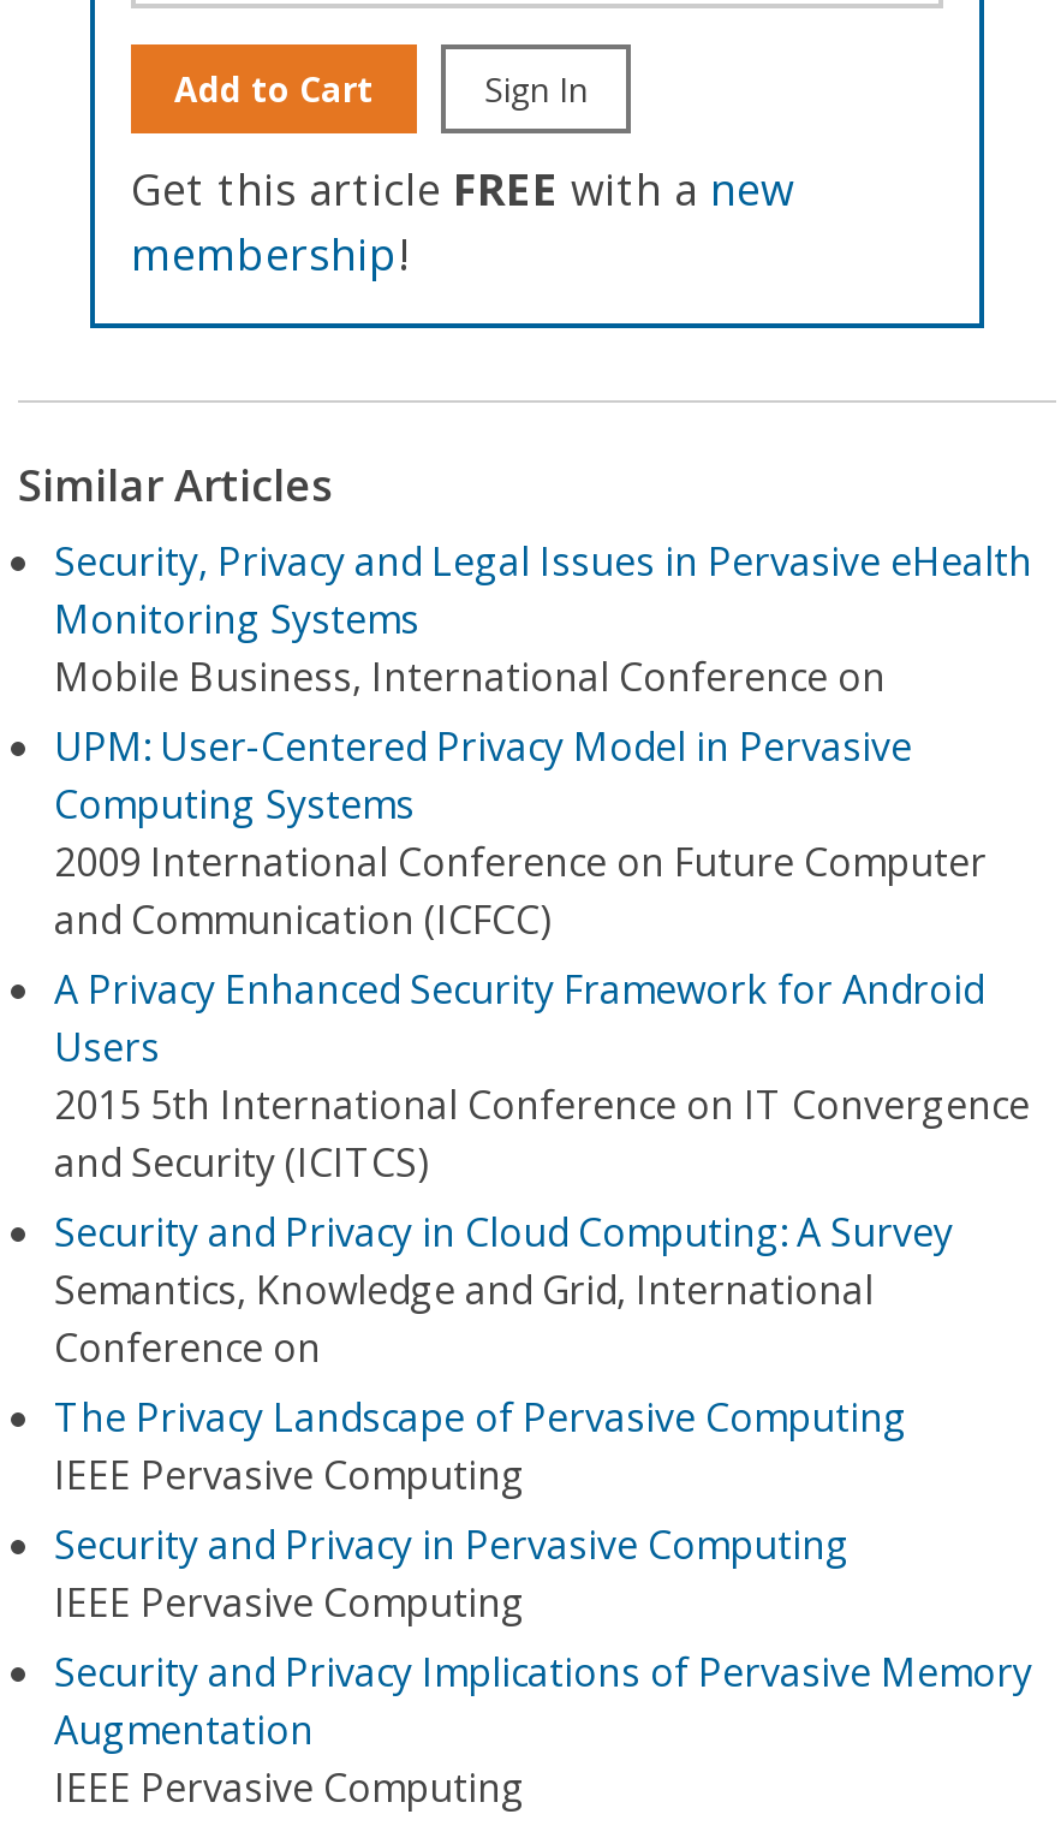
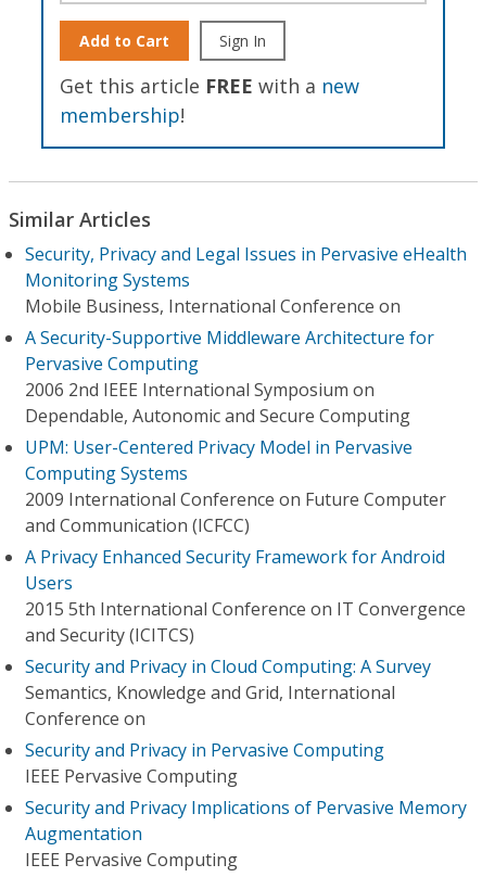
none -> [25,326,434,428] A Security-Supportive Middleware Architecture for | Pervasive Computing | 2006 2nd IEEE International Symposium on | Dependable, Autonomic and Secure Computing
moved [54,720,1030,1374] -> [25,435,466,730]: UPM: User-Centered Privacy Model in Pervasive | Computing Systems | 2009 International Conference on Future Computer | ... | Semantics, Knowledge and Grid, International | Conference on
[54,1391,907,1501] The Privacy Landscape of Pervasive Computing | IEEE Pervasive Computing -> none

